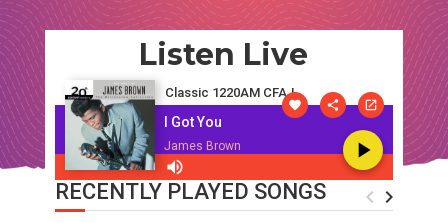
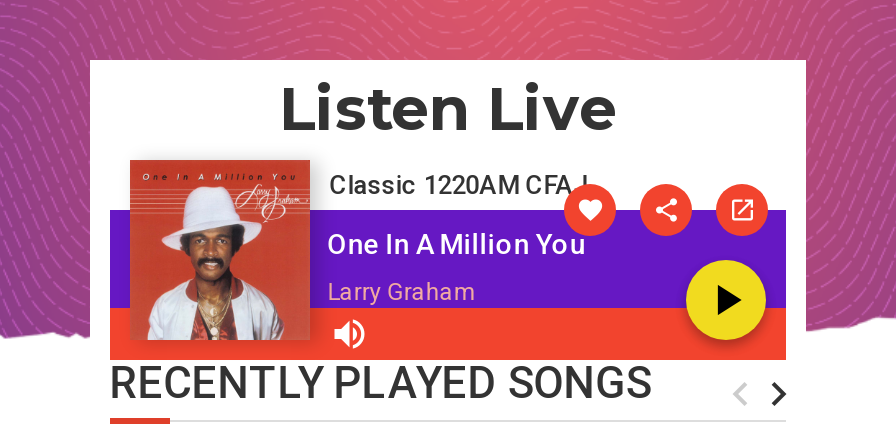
[64,80,222,171] [image] | I Got You -> [128,158,586,342] [image] | One In A Million You
[164,139,241,153] James Brown -> [328,277,476,305] Larry Graham

